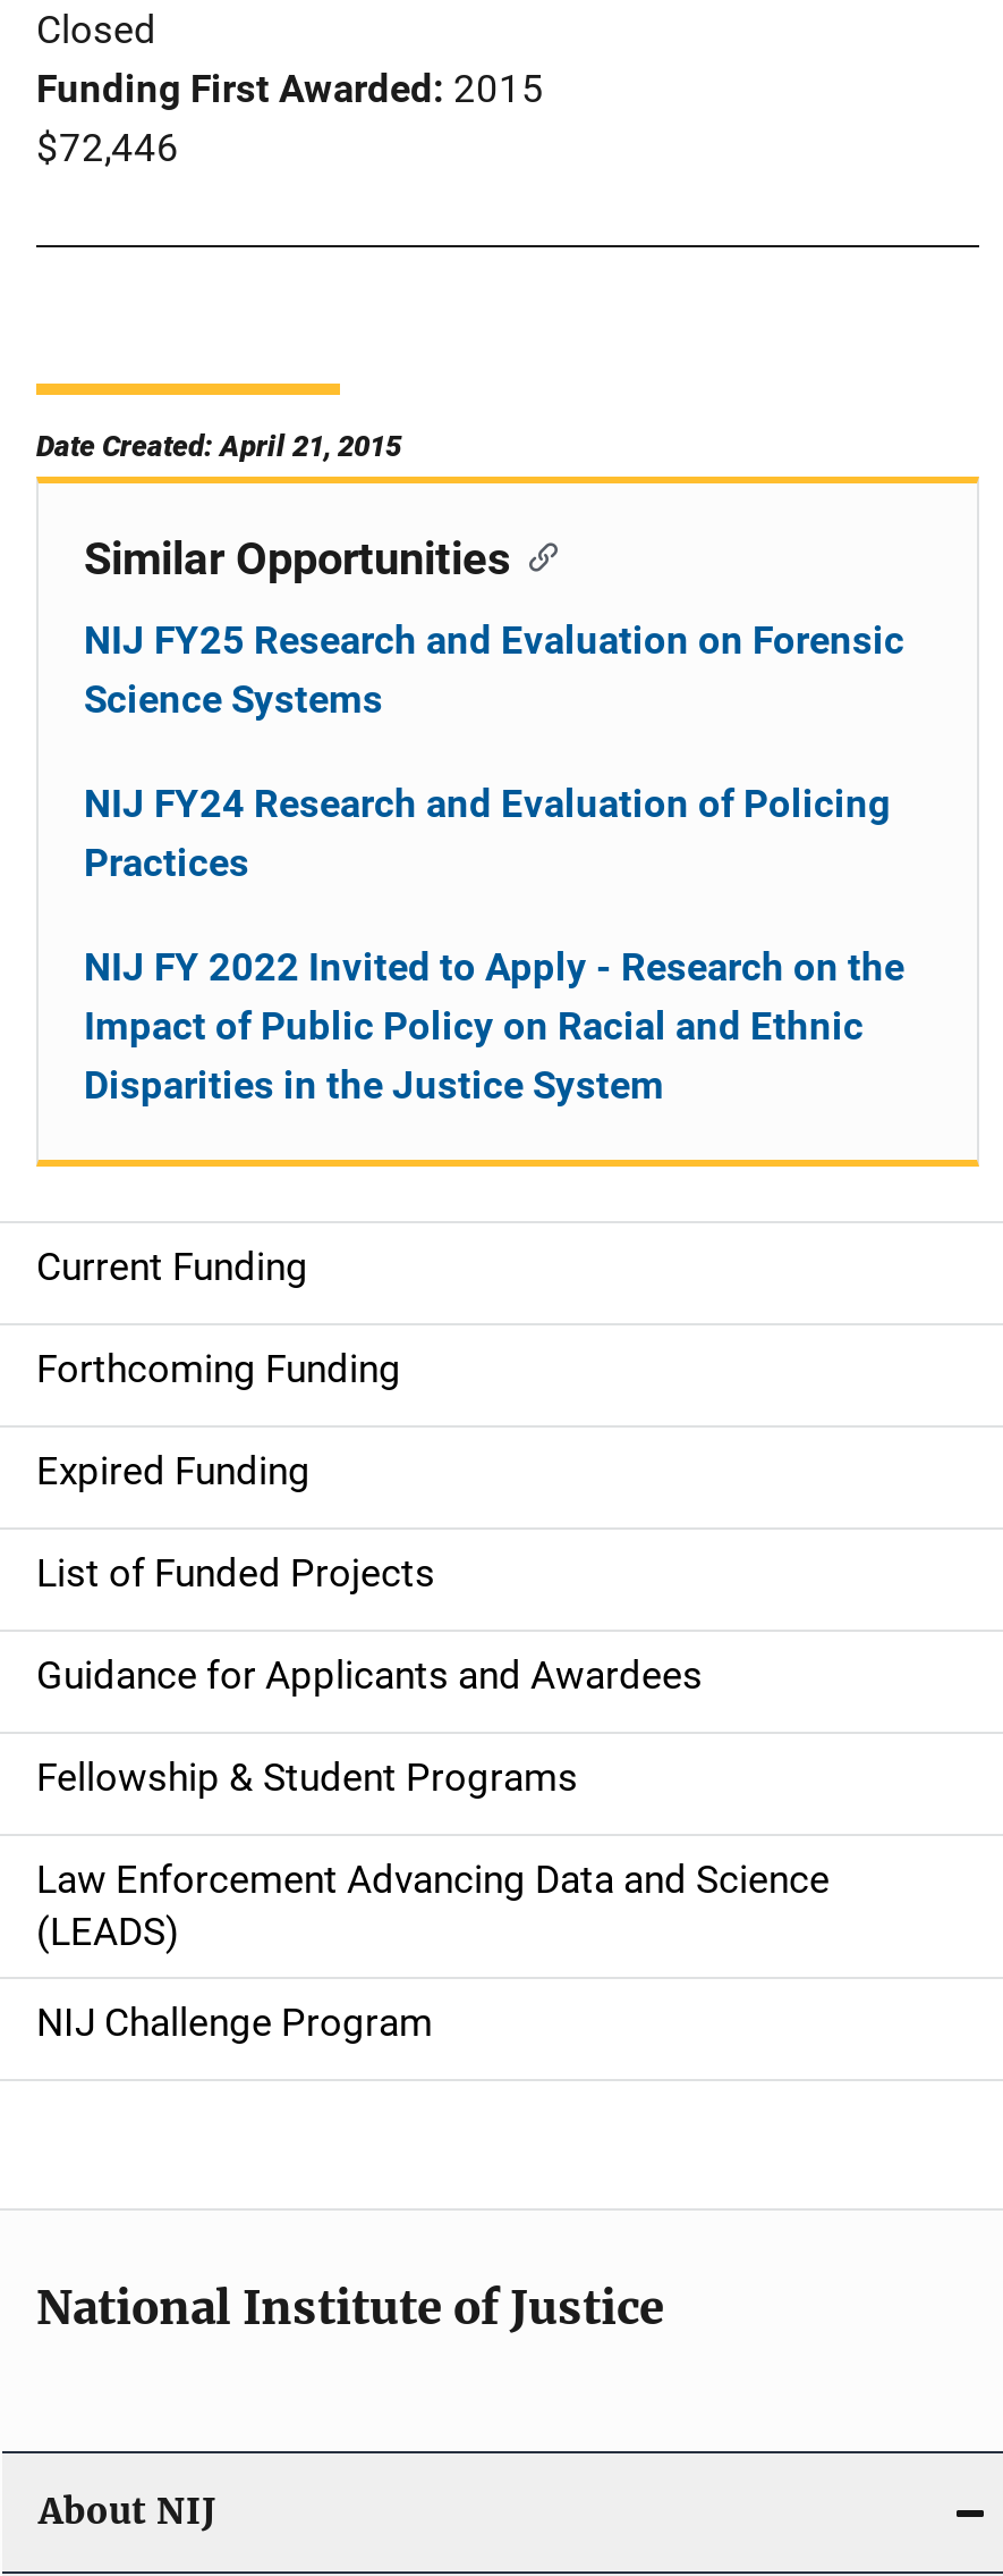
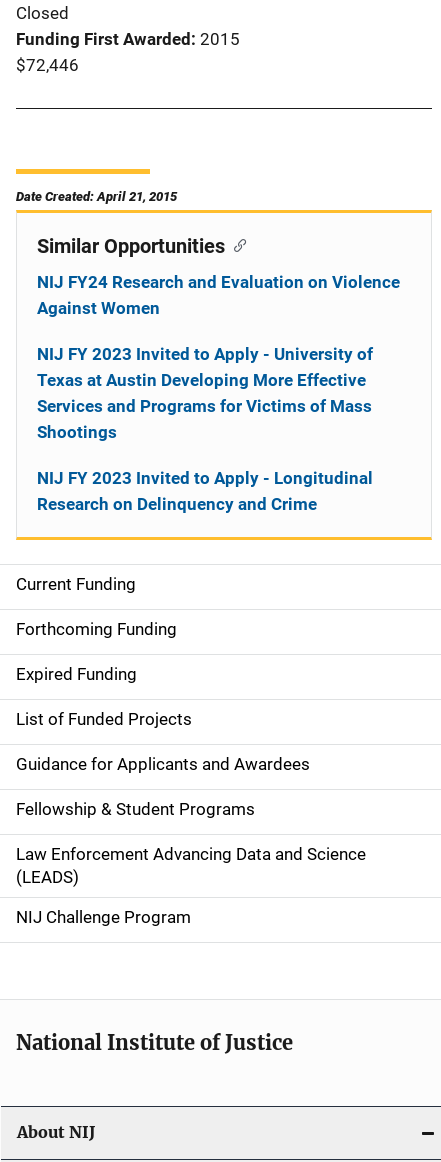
[84,617,904,722] NIJ FY25 Research and Evaluation on Forensic | Science Systems -> [37,272,400,318] NIJ FY24 Research and Evaluation on Violence | Against Women
[84,781,891,885] NIJ FY24 Research and Evaluation of Policing | Practices -> [37,344,373,442] NIJ FY 2023 Invited to Apply - University of | Texas at Austin Developing More Effective | Services and Programs for Victims of Mass | Shootings
[84,944,904,1108] NIJ FY 2022 Invited to Apply - Research on the | Impact of Public Policy on Racial and Ethnic | Disparities in the Justice System -> [37,468,373,514] NIJ FY 2023 Invited to Apply - Longitudinal | Research on Delinquency and Crime

